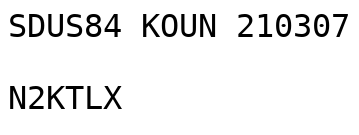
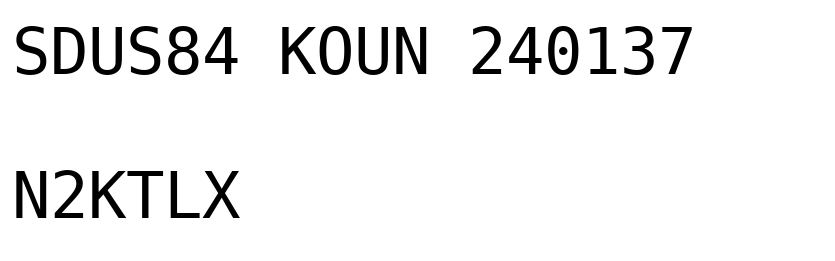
[8,8,350,44] SDUS84 KOUN 210307 -> [12,16,696,88] SDUS84 KOUN 240137

